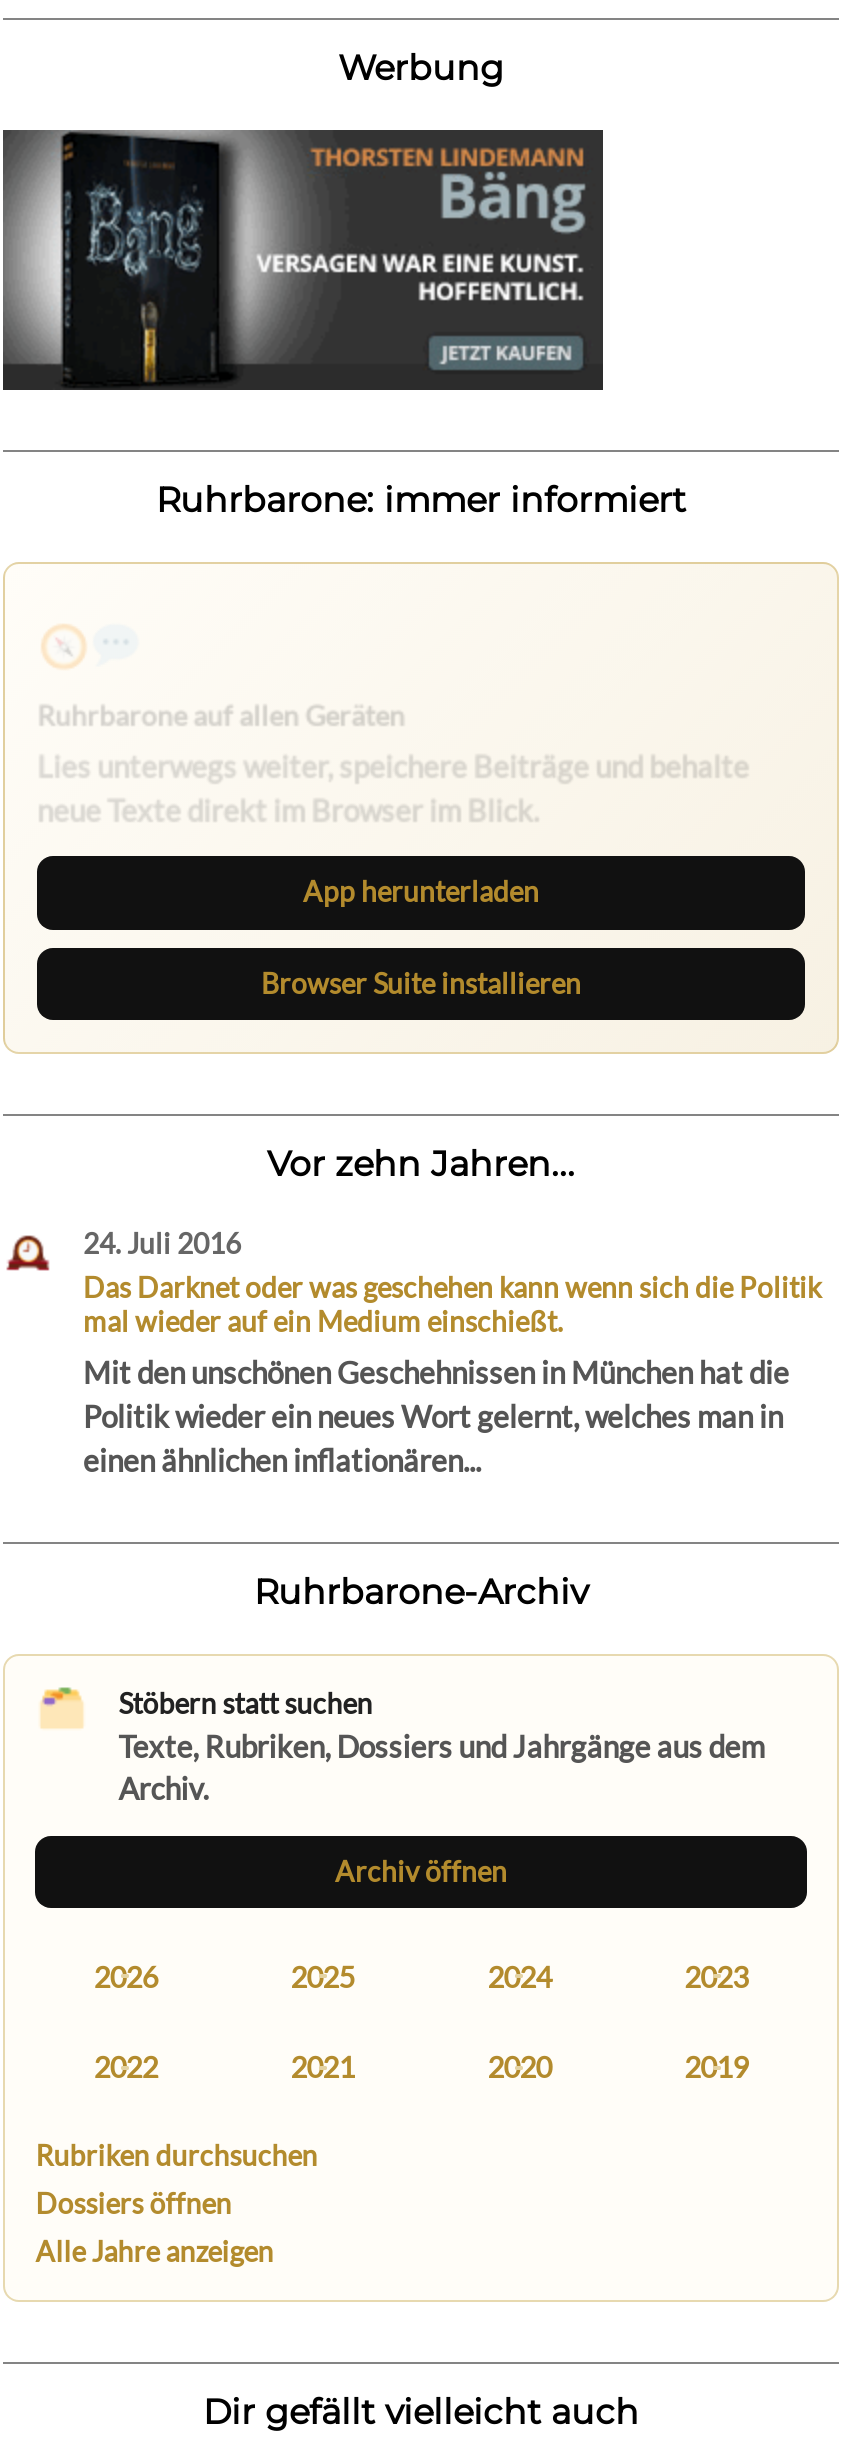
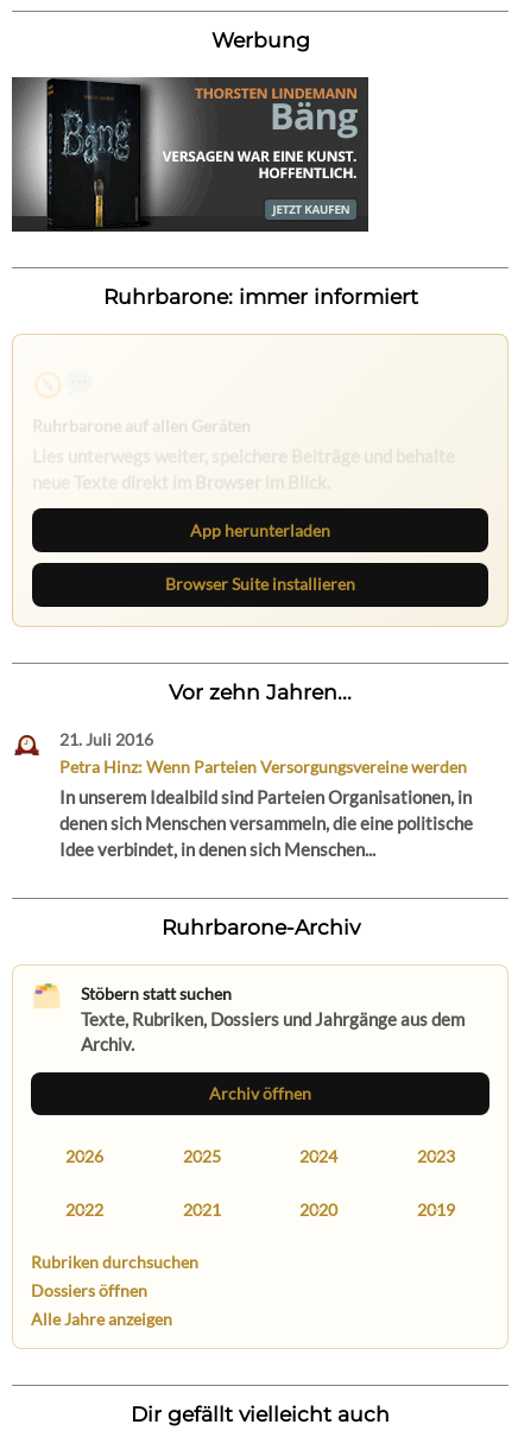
[83,1227,821,1477] 24. Juli 2016 | Das Darknet oder was geschehen kann wenn sich die Politik | mal wieder auf ein Medium einschießt. | Mit den unschönen Geschehnissen in München hat die | Politik wieder ein neues Wort gelernt, welches man in | einen ähnlichen inflationären... -> [59,729,473,859] 21. Juli 2016 | Petra Hinz: Wenn Parteien Versorgungsvereine werden | In unserem Idealbild sind Parteien Organisationen, in | denen sich Menschen versammeln, die eine politische | Idee verbindet, in denen sich Menschen...

